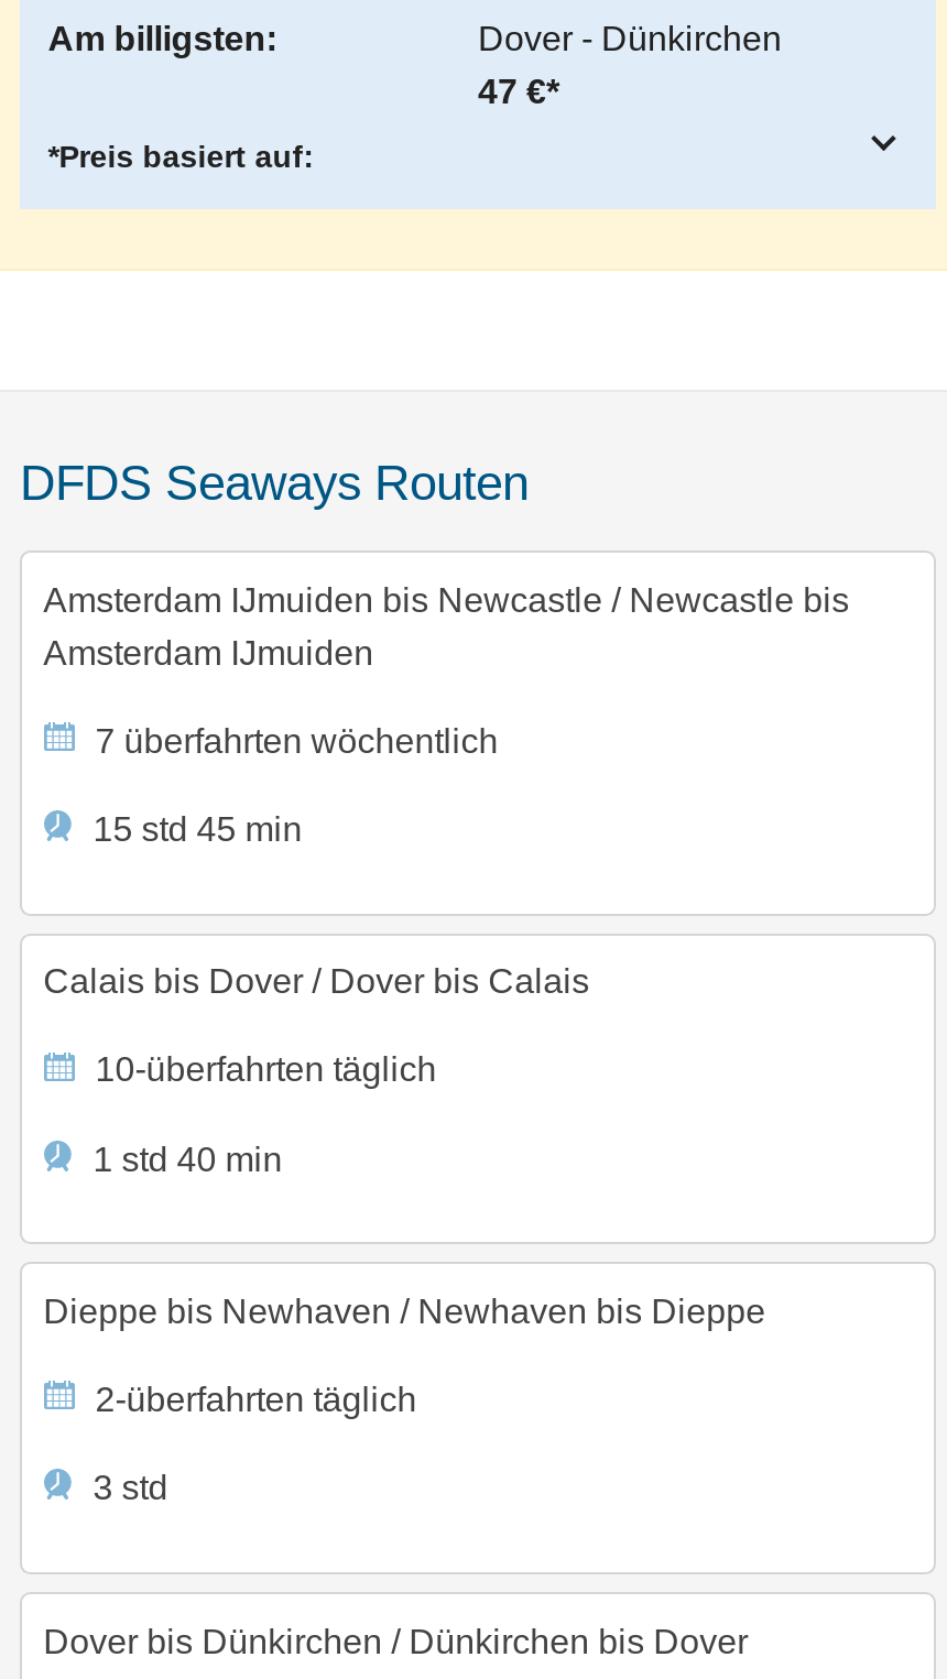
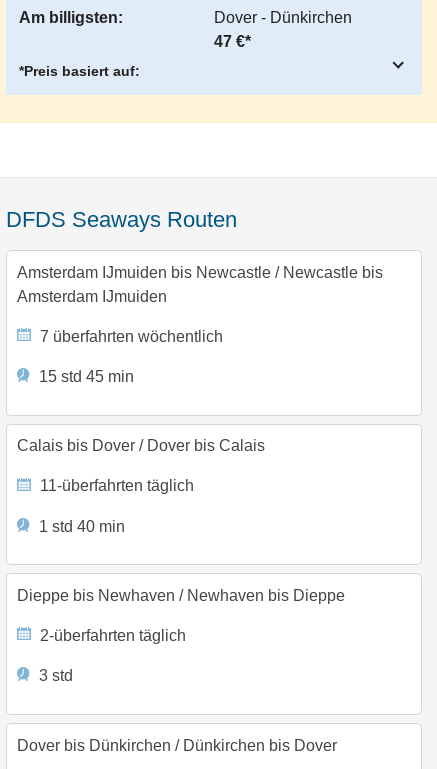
[86,1052,437,1089] 10-überfahrten täglich -> [36,478,194,495] 11-überfahrten täglich

